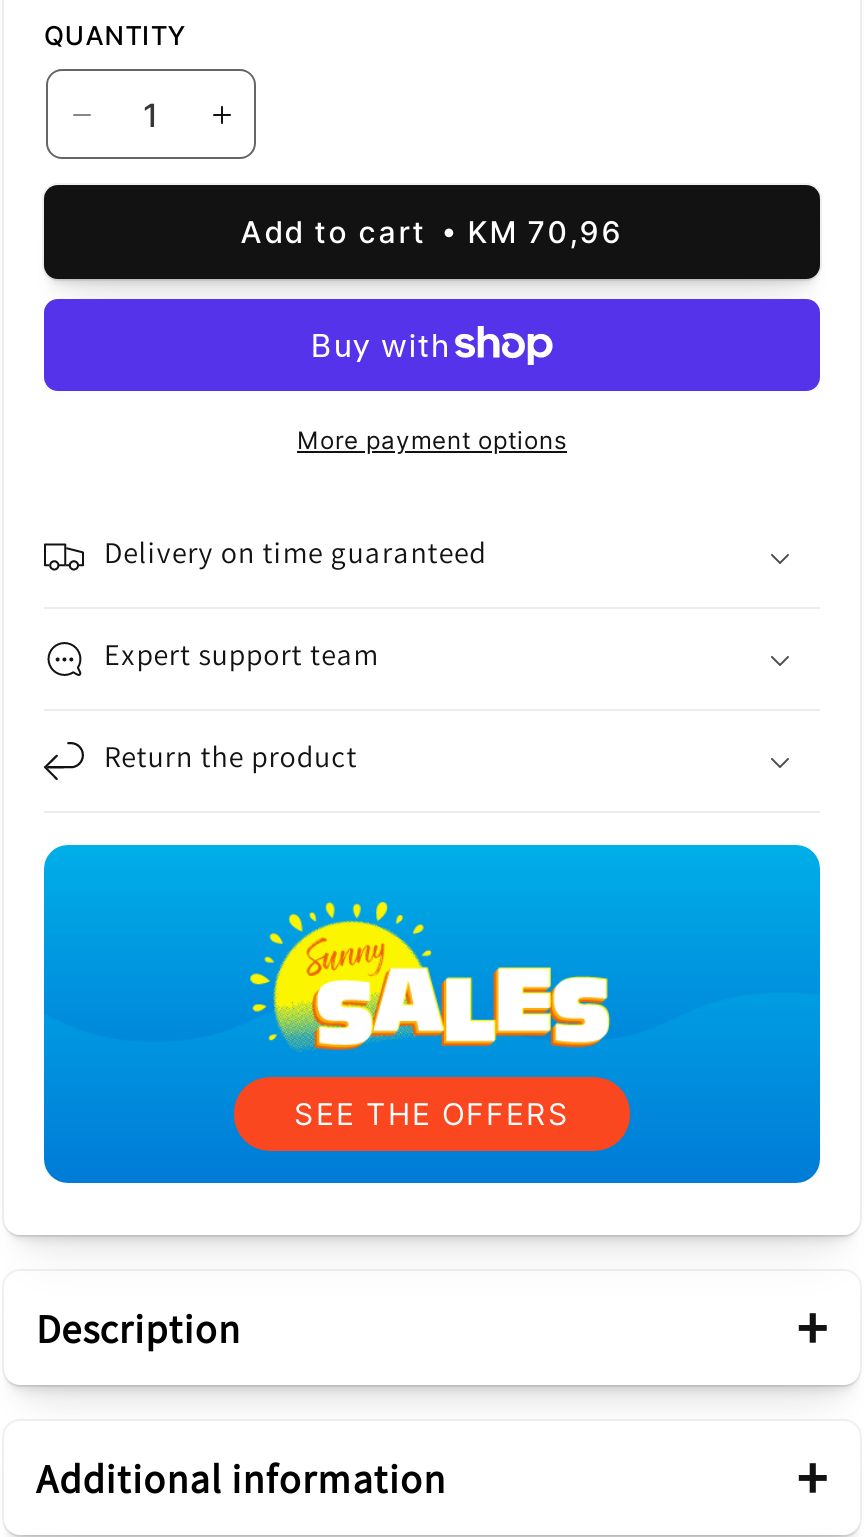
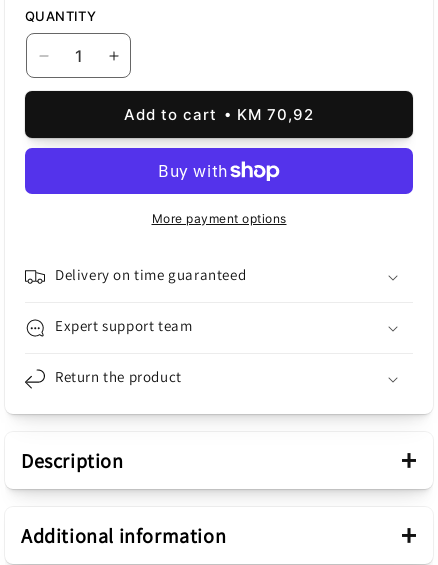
[468,213,624,251] KM 70,96 -> [237,105,314,124] KM 70,92
[42,843,822,1185] [image] | SEE THE OFFERS -> none

